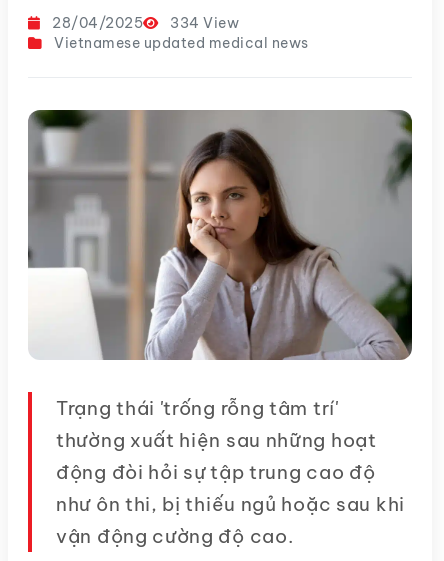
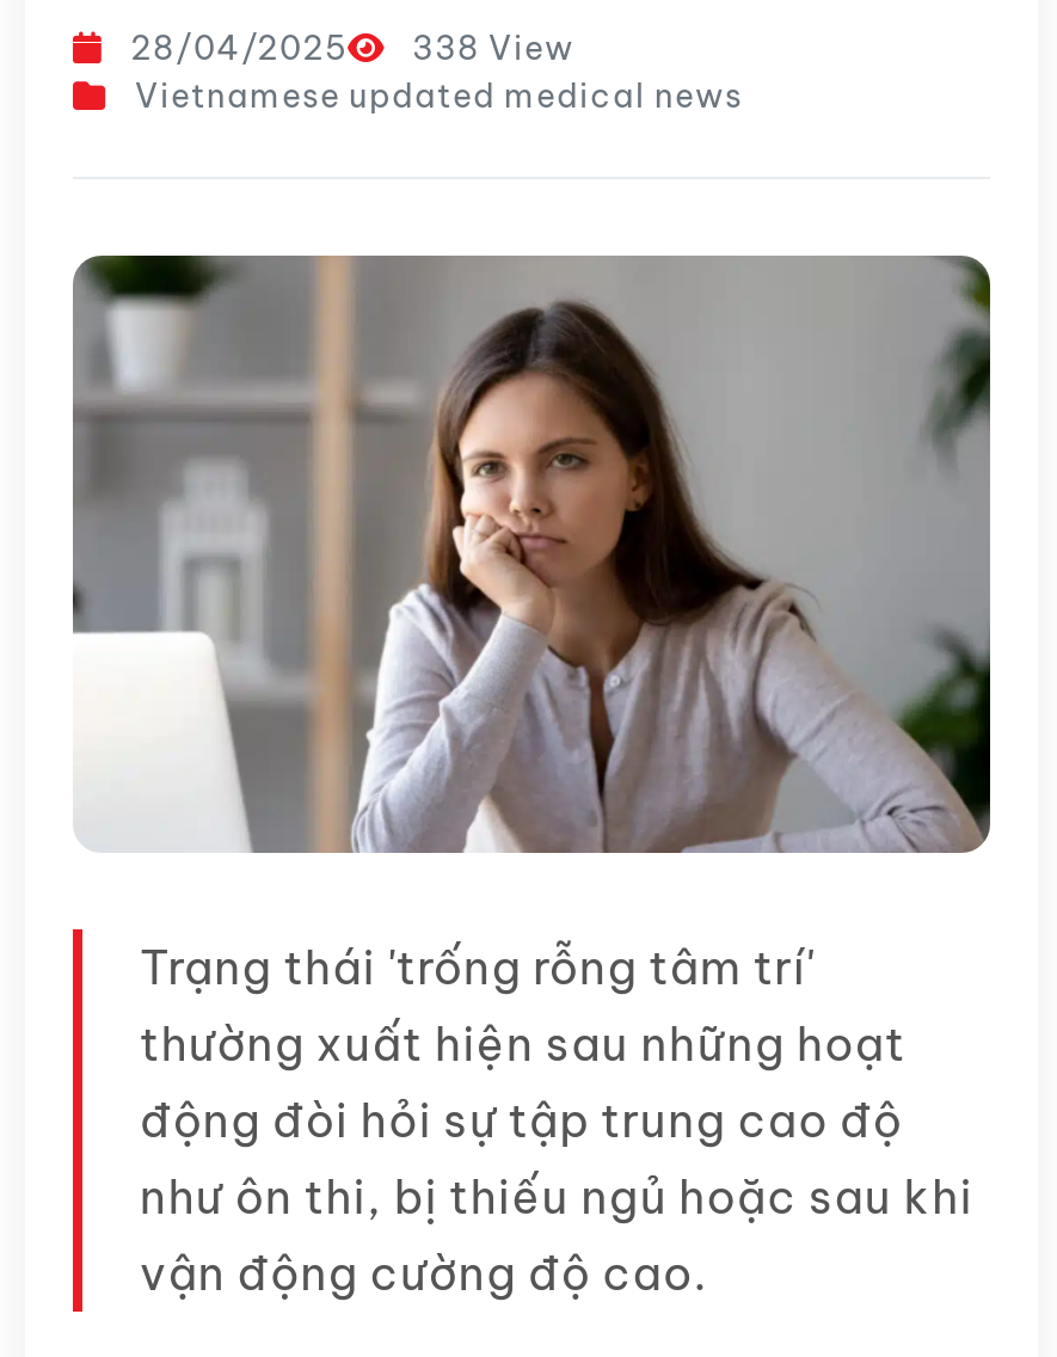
[48,14,239,32] 28/04/2025 334 View -> [122,26,574,69] 28/04/2025 338 View

